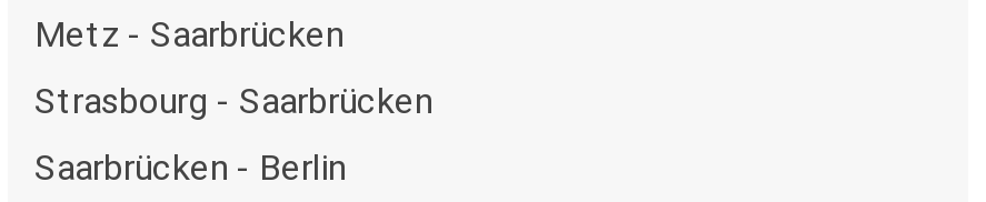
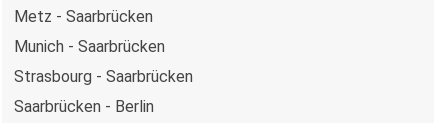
none -> [14,36,165,55] Munich - Saarbrücken

